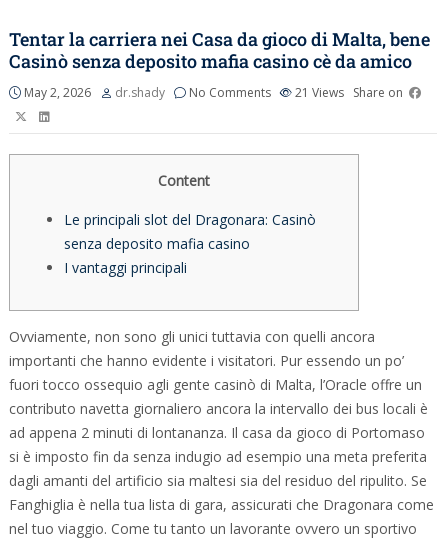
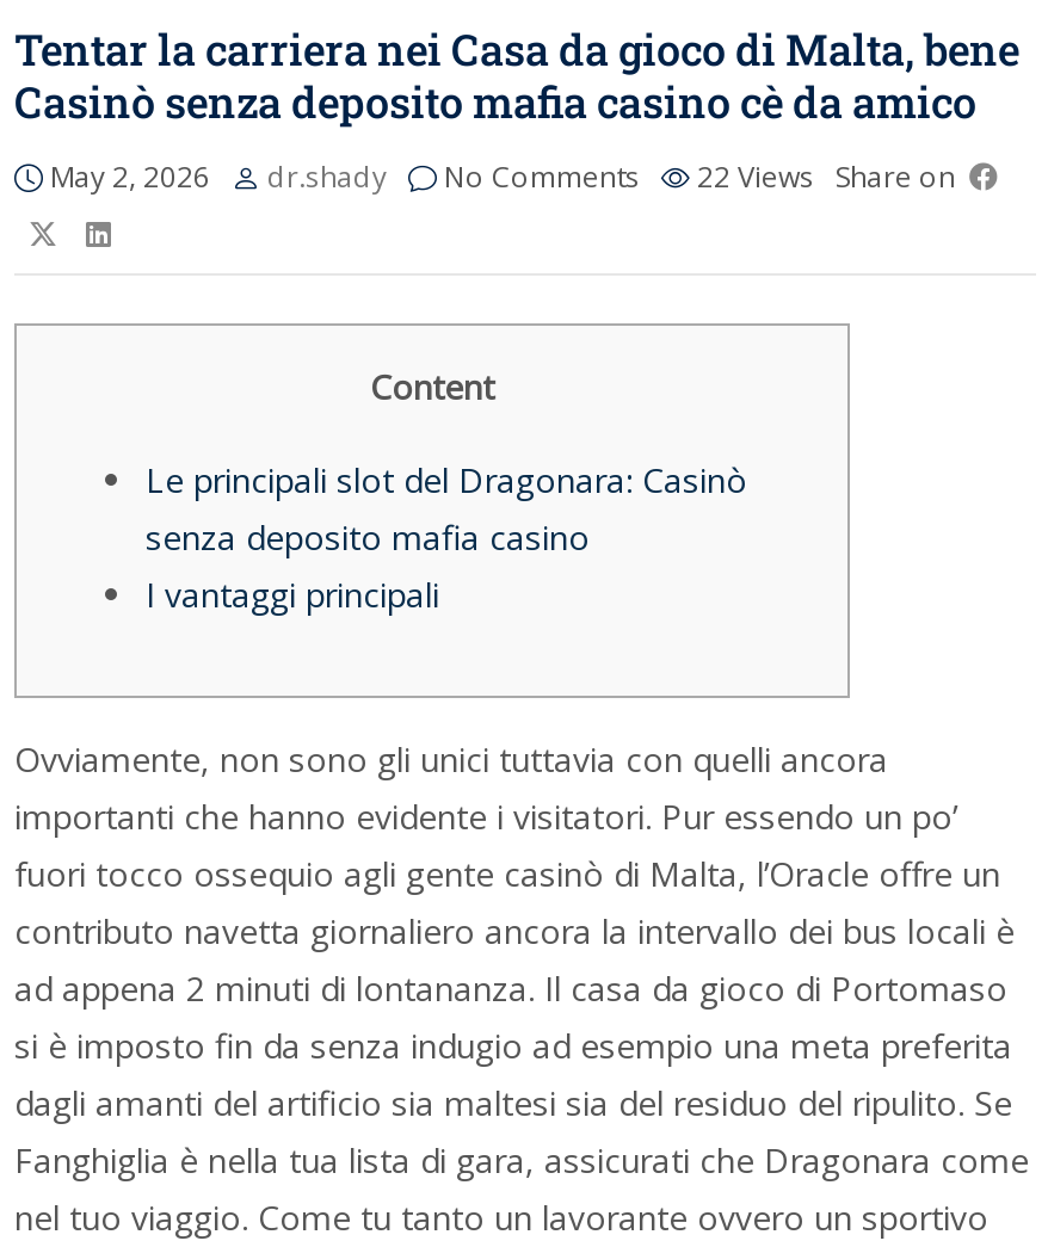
[292,84,403,101] 21 Views Share on -> [690,156,955,197] 22 Views Share on

